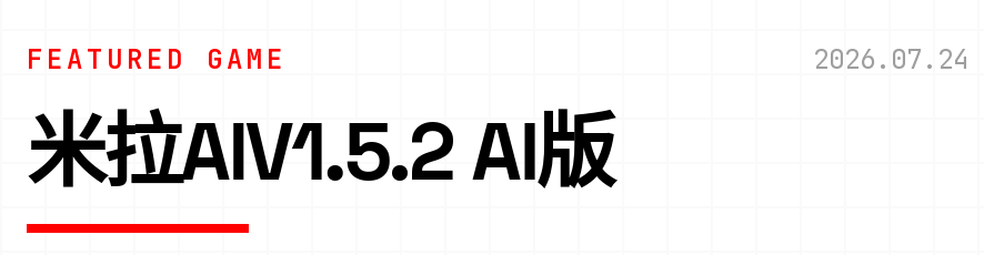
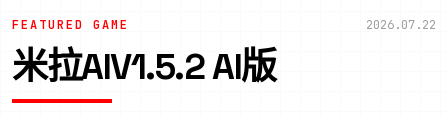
[813,42,968,78] 2026.07.24 -> [366,17,436,33] 2026.07.22

